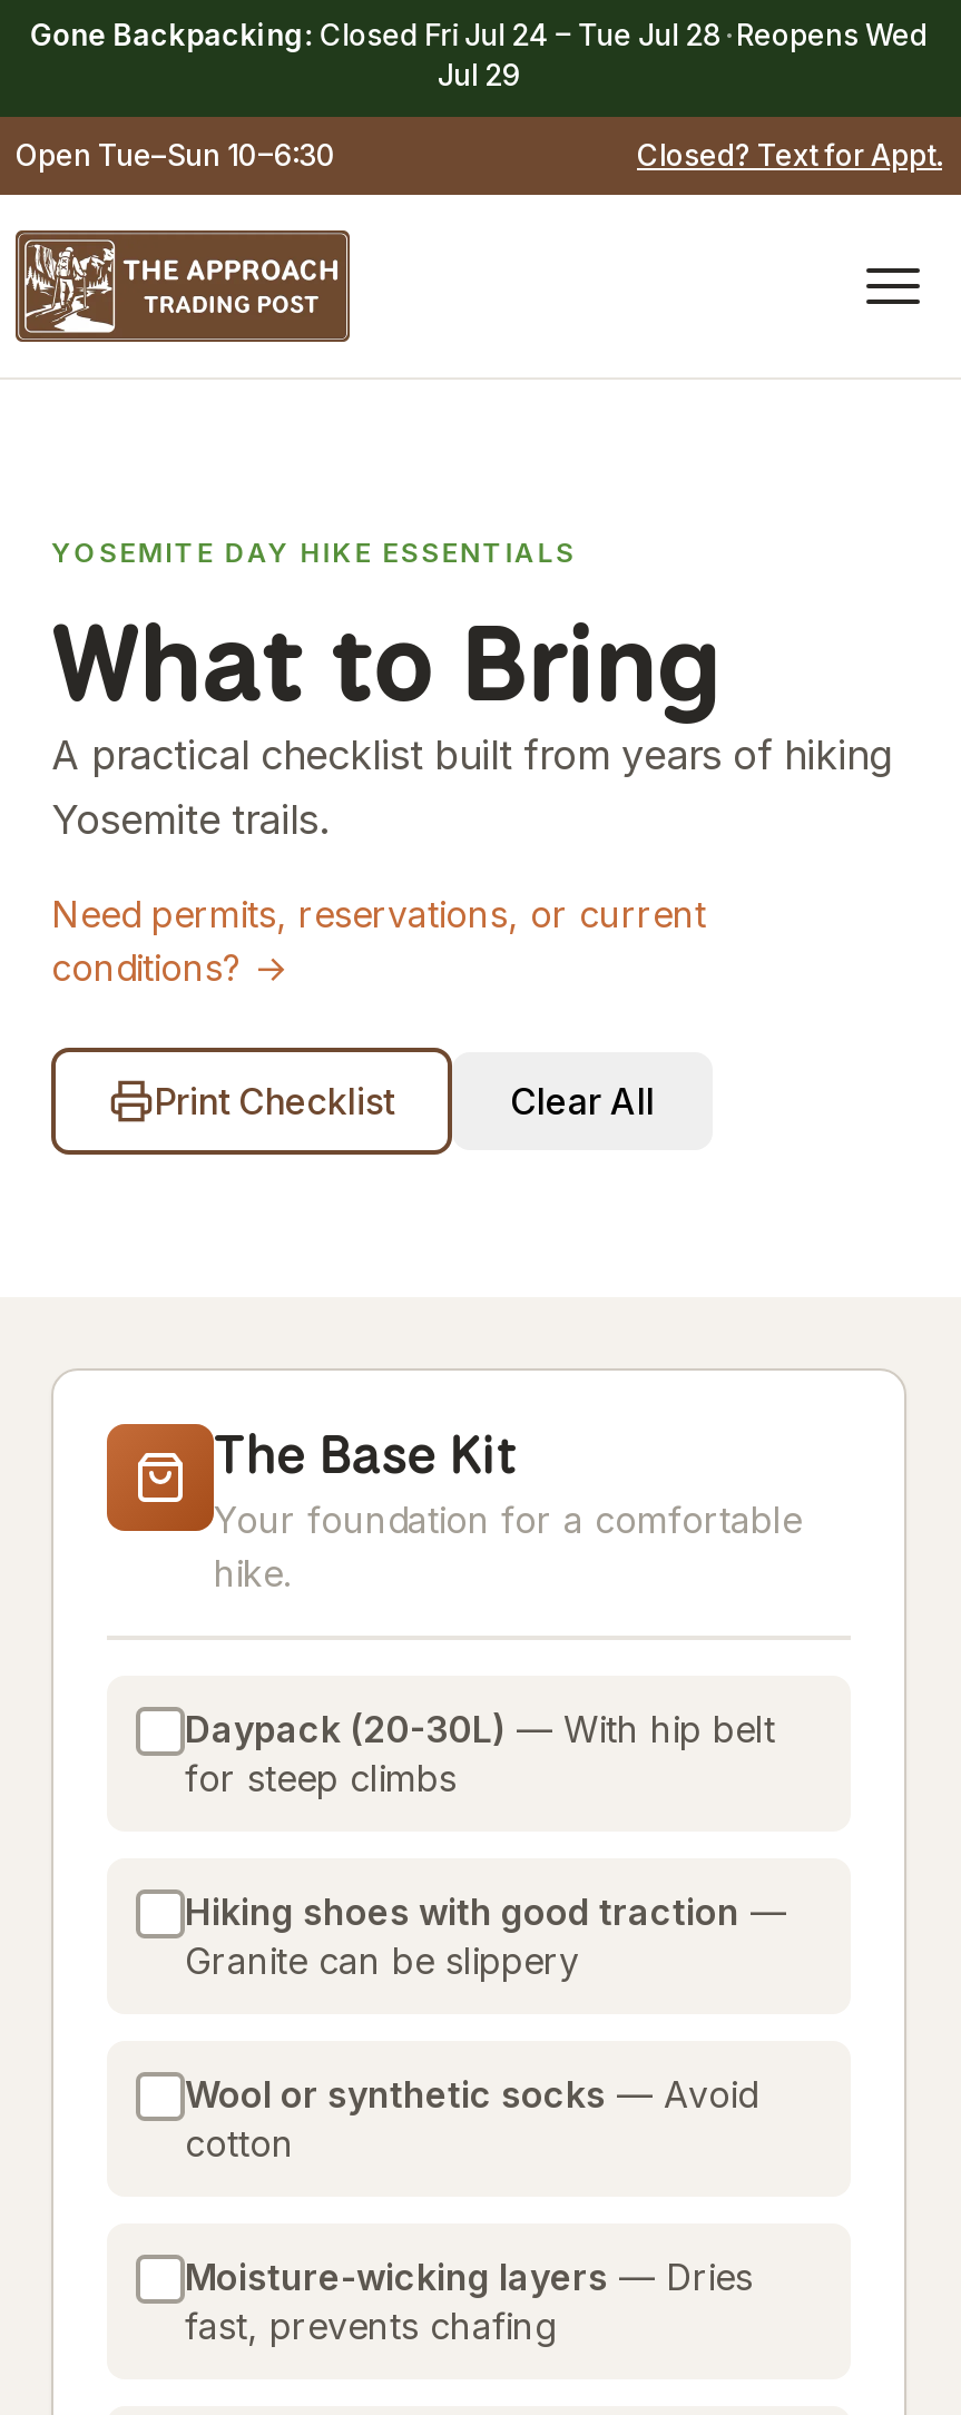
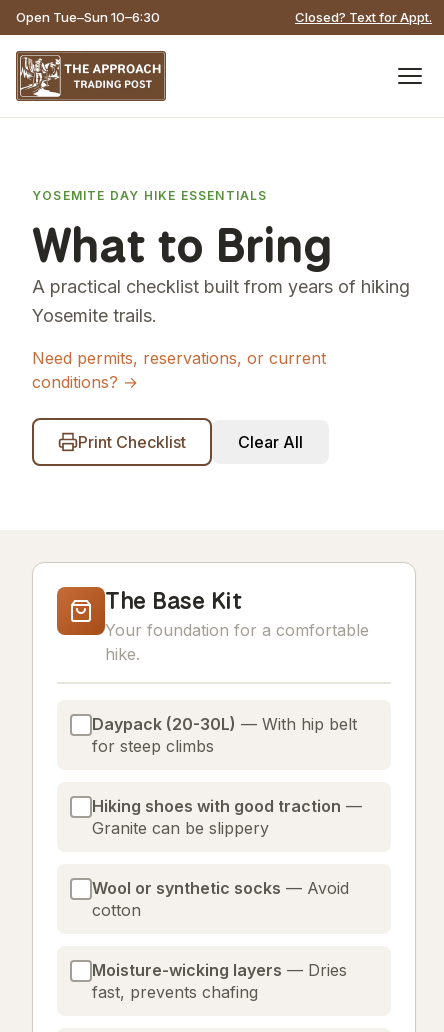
[30,17,927,92] Gone Backpacking: Closed Fri Jul 24 – Tue Jul 28 · Reopens Wed | Jul 29 -> none

